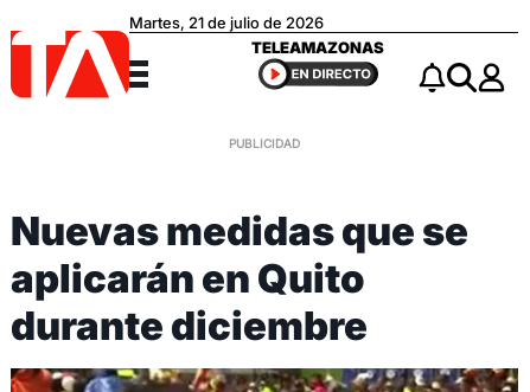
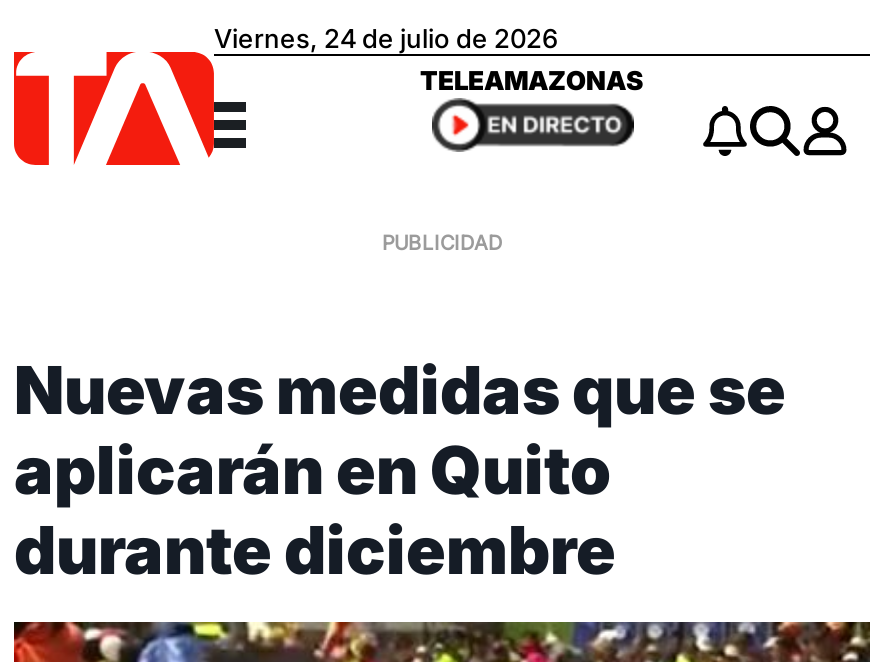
[129,14,324,32] Martes, 21 de julio de 2026 -> [214,23,558,55] Viernes, 24 de julio de 2026

